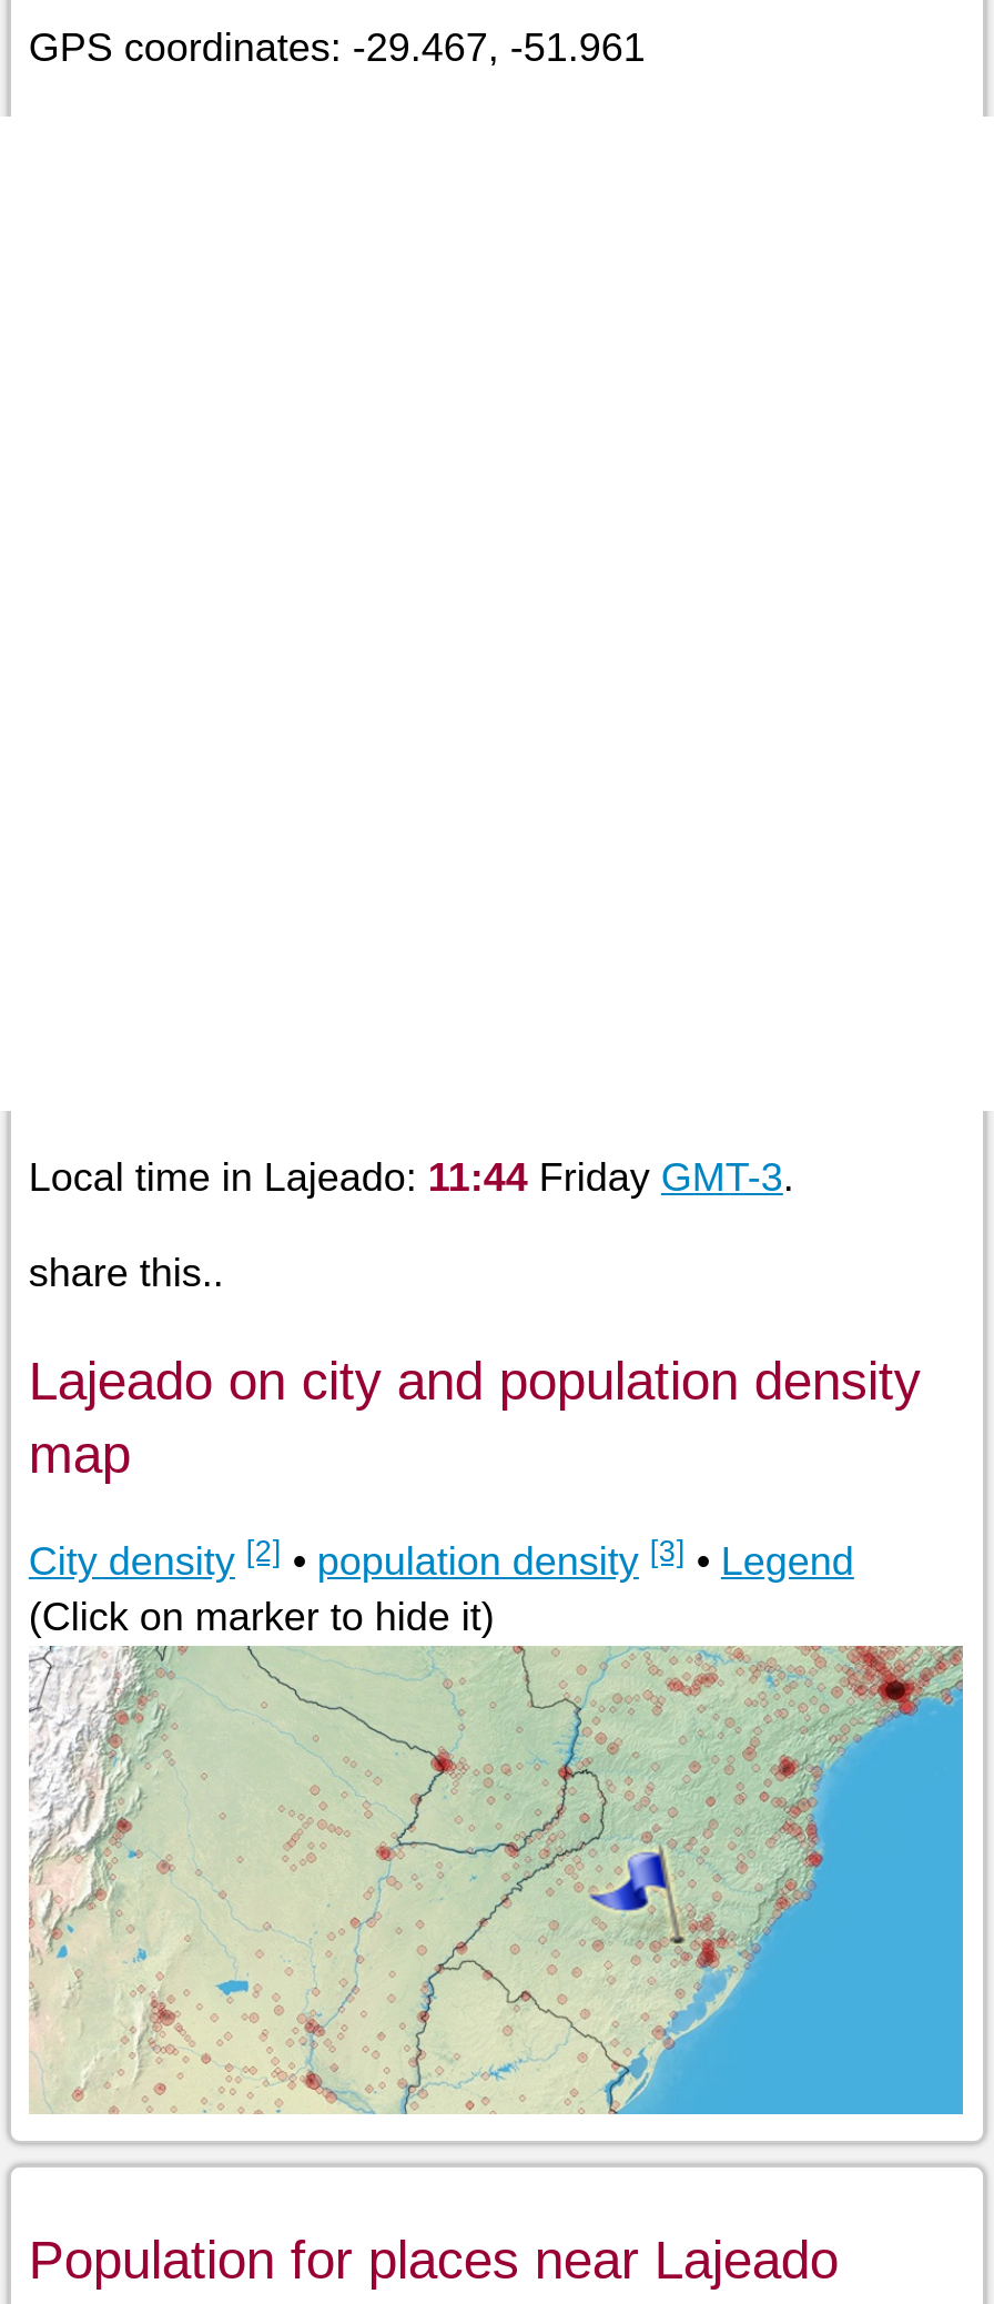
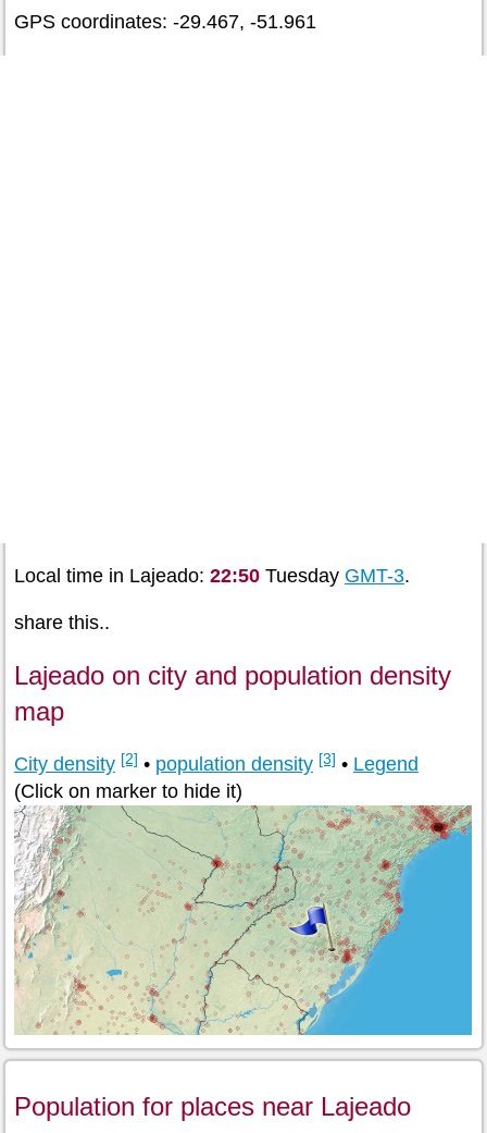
[29,1154,794,1199] Local time in Lajeado: 11:44 Friday GMT-3. -> [14,564,410,586] Local time in Lajeado: 22:50 Tuesday GMT-3.

